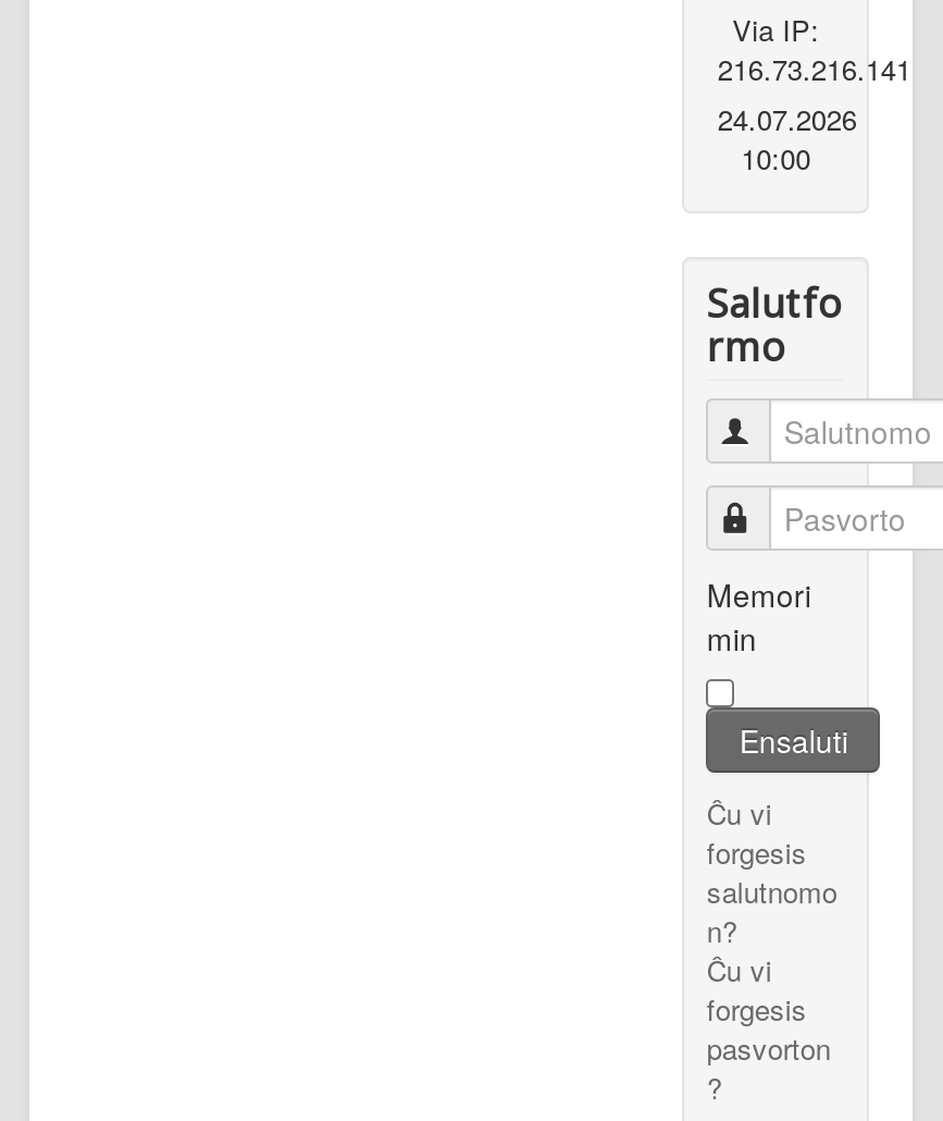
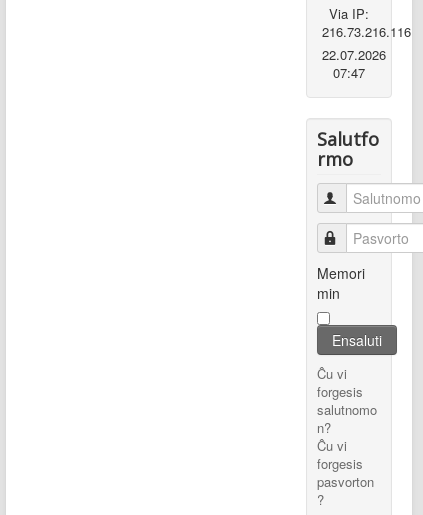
[717,48,911,89] 216.73.216.141 -> [322,22,411,41] 216.73.216.116
[717,98,857,139] 24.07.2026 -> [322,45,386,64] 22.07.2026
[741,137,811,178] 10:00 -> [333,63,365,82] 07:47

